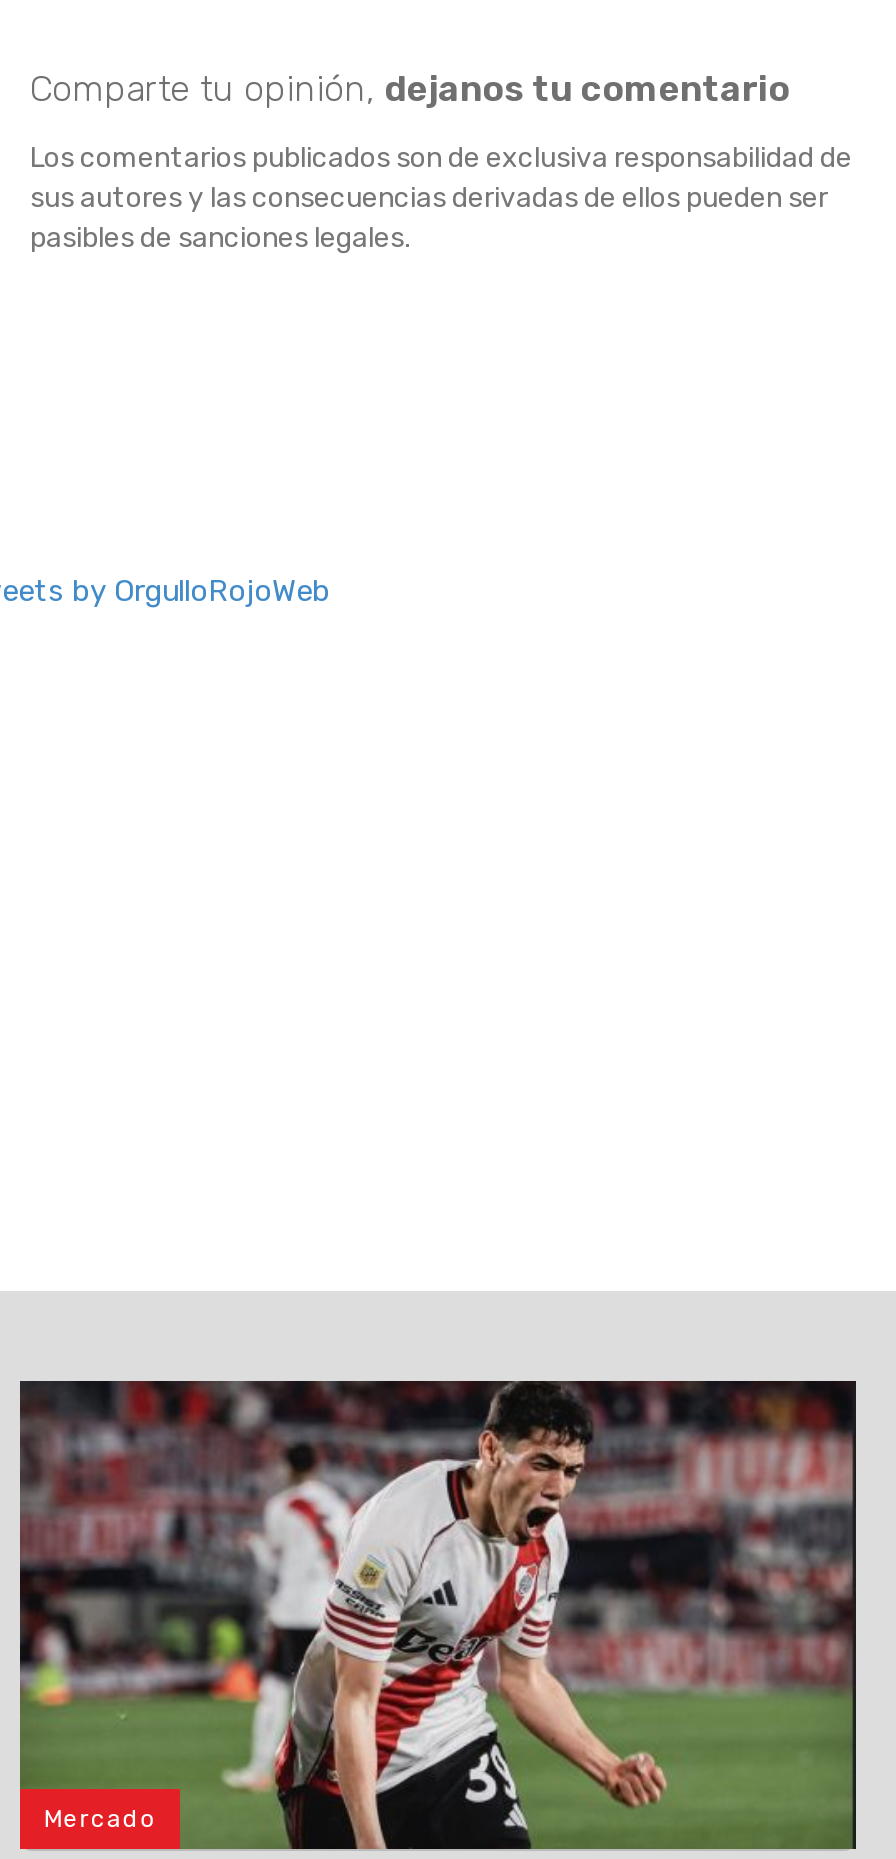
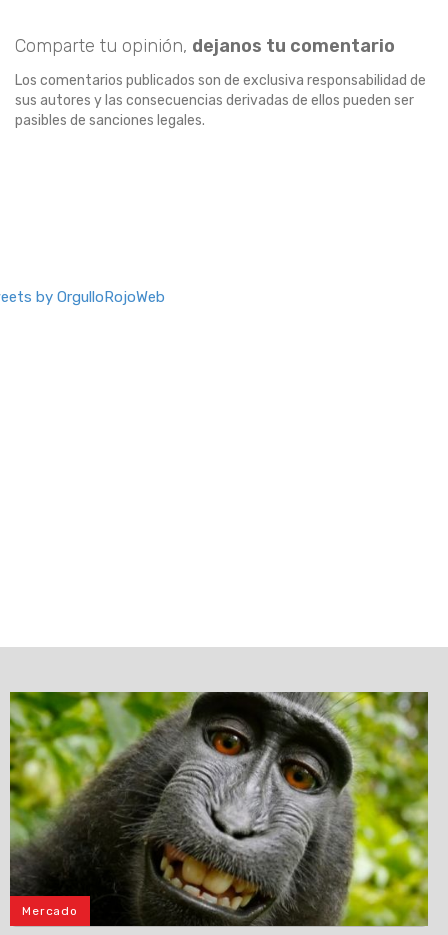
[18,1379,858,1851] [image] -> [9,691,429,927] [image]

